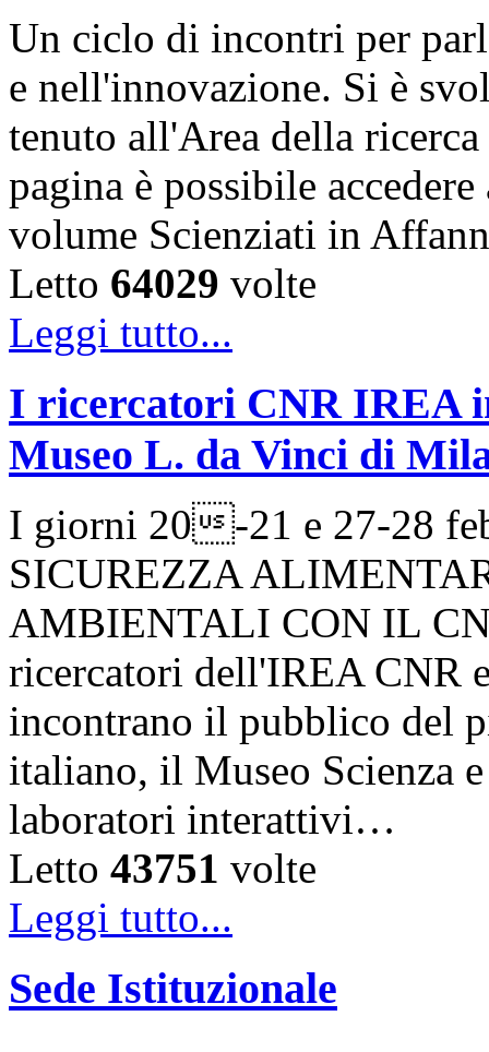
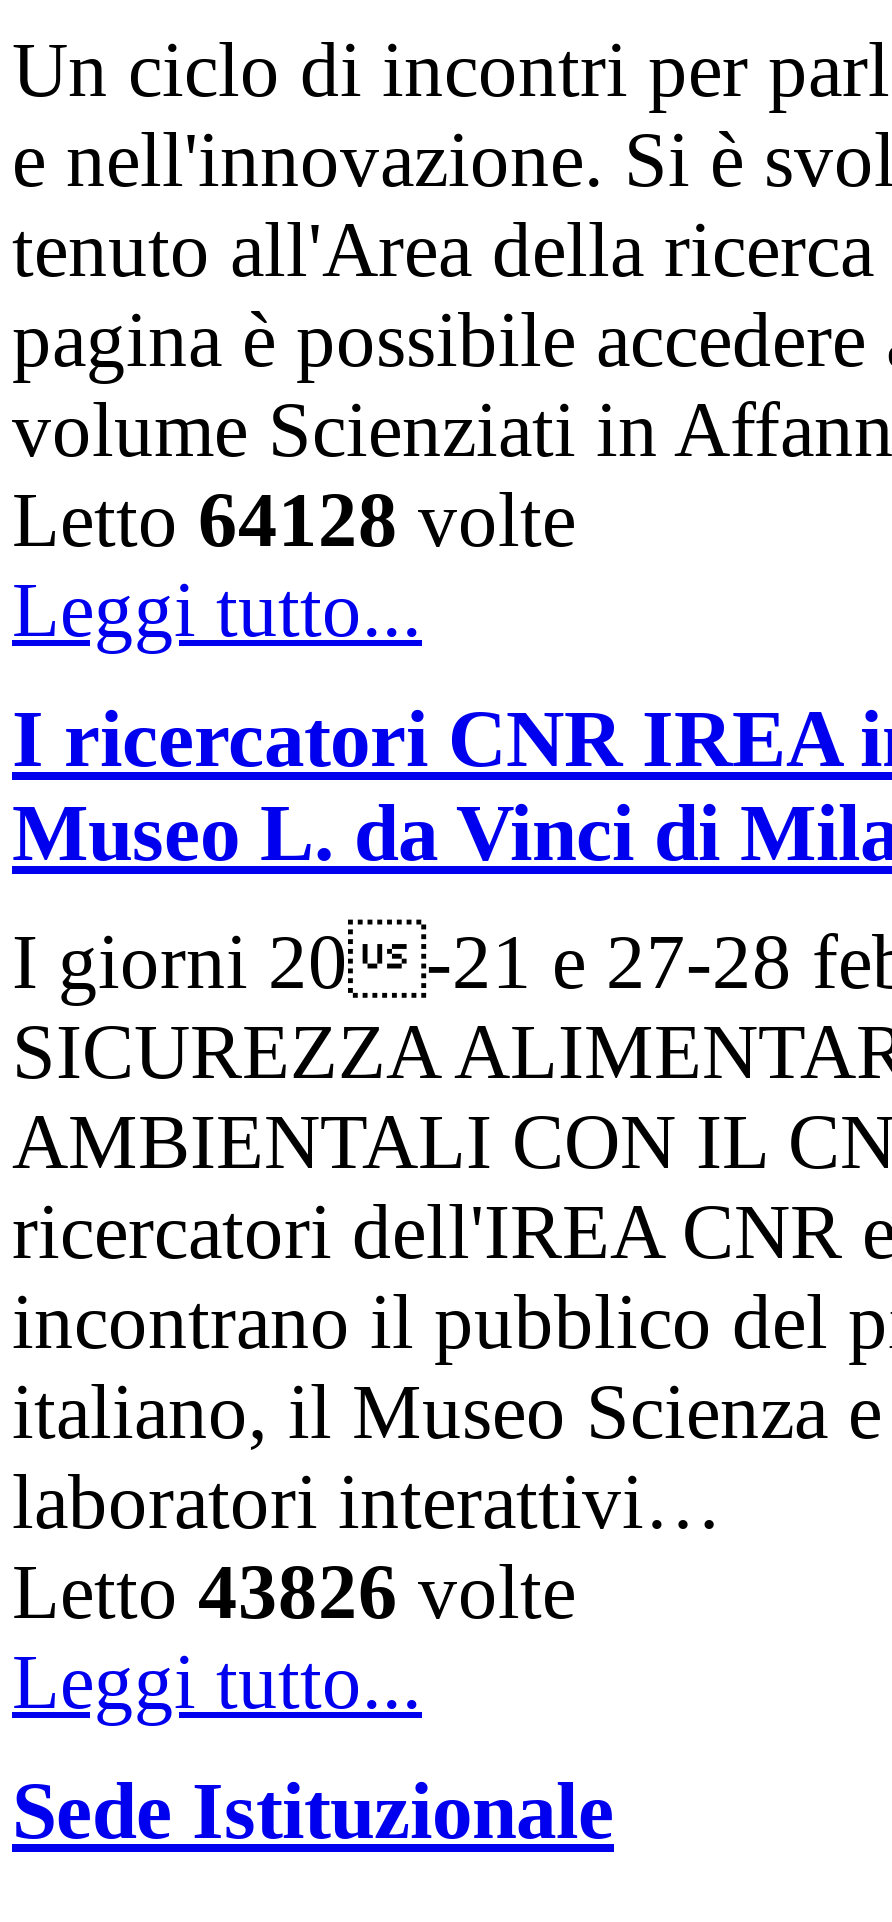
[9,260,317,306] Letto 64029 volte -> [12,476,576,562] Letto 64128 volte
[9,845,317,892] Letto 43751 volte -> [12,1549,576,1635] Letto 43826 volte

